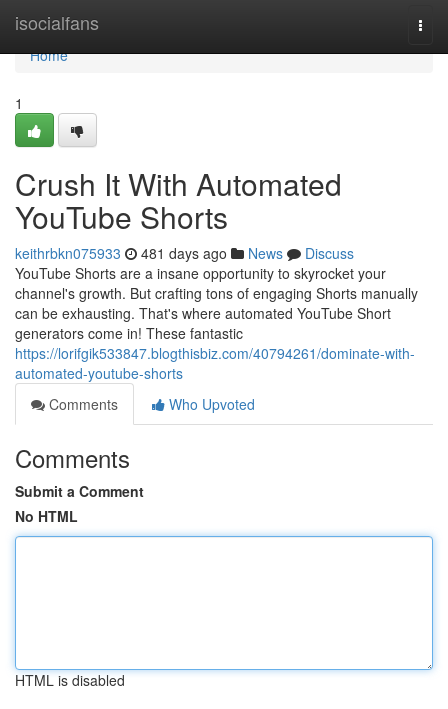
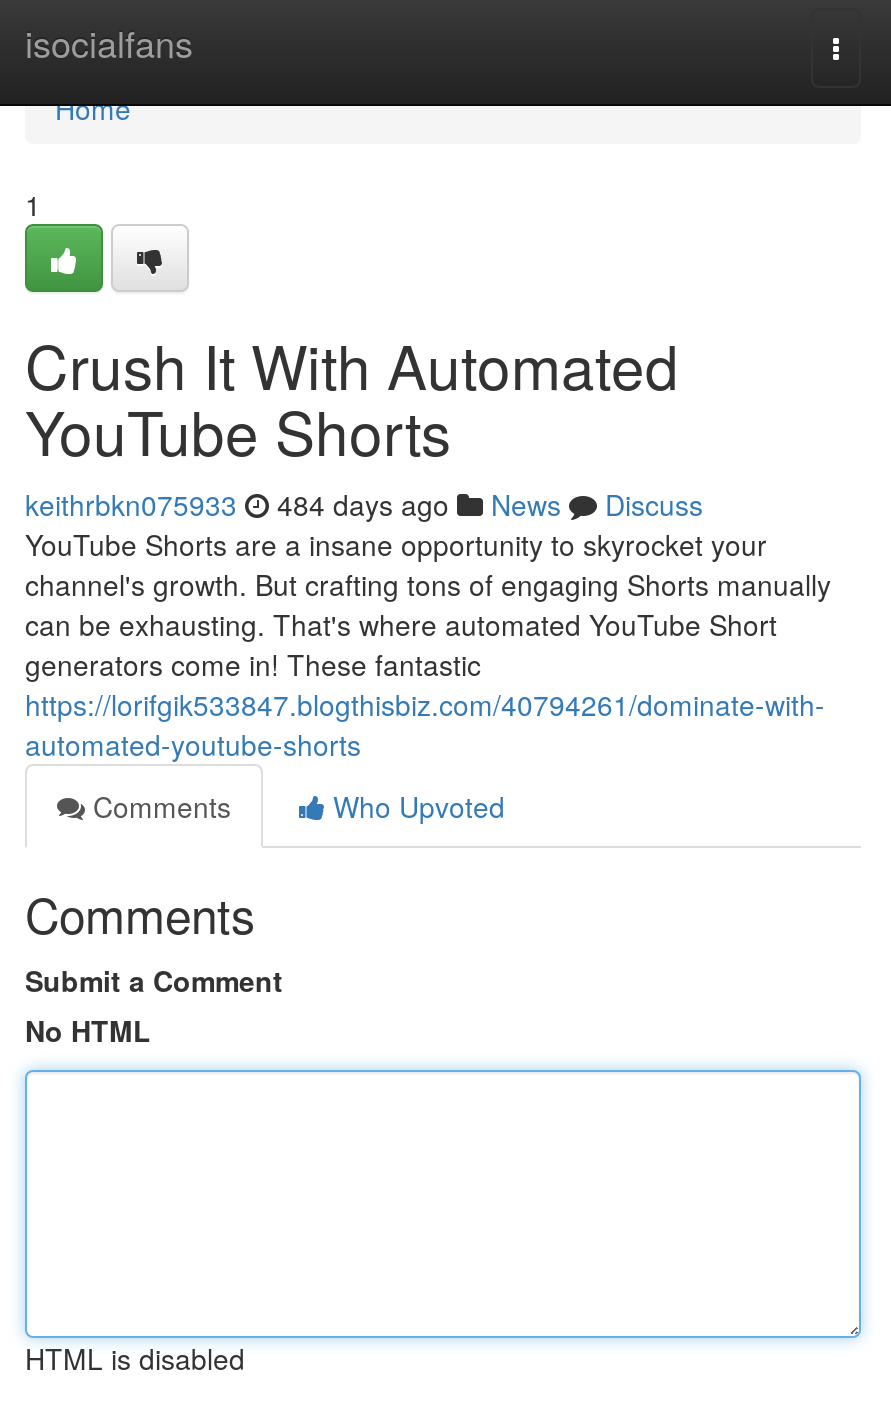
[15,243,354,263] keithrbkn075933 481 days ago News Discuss -> [25,484,703,524] keithrbkn075933 484 days ago News Discuss

